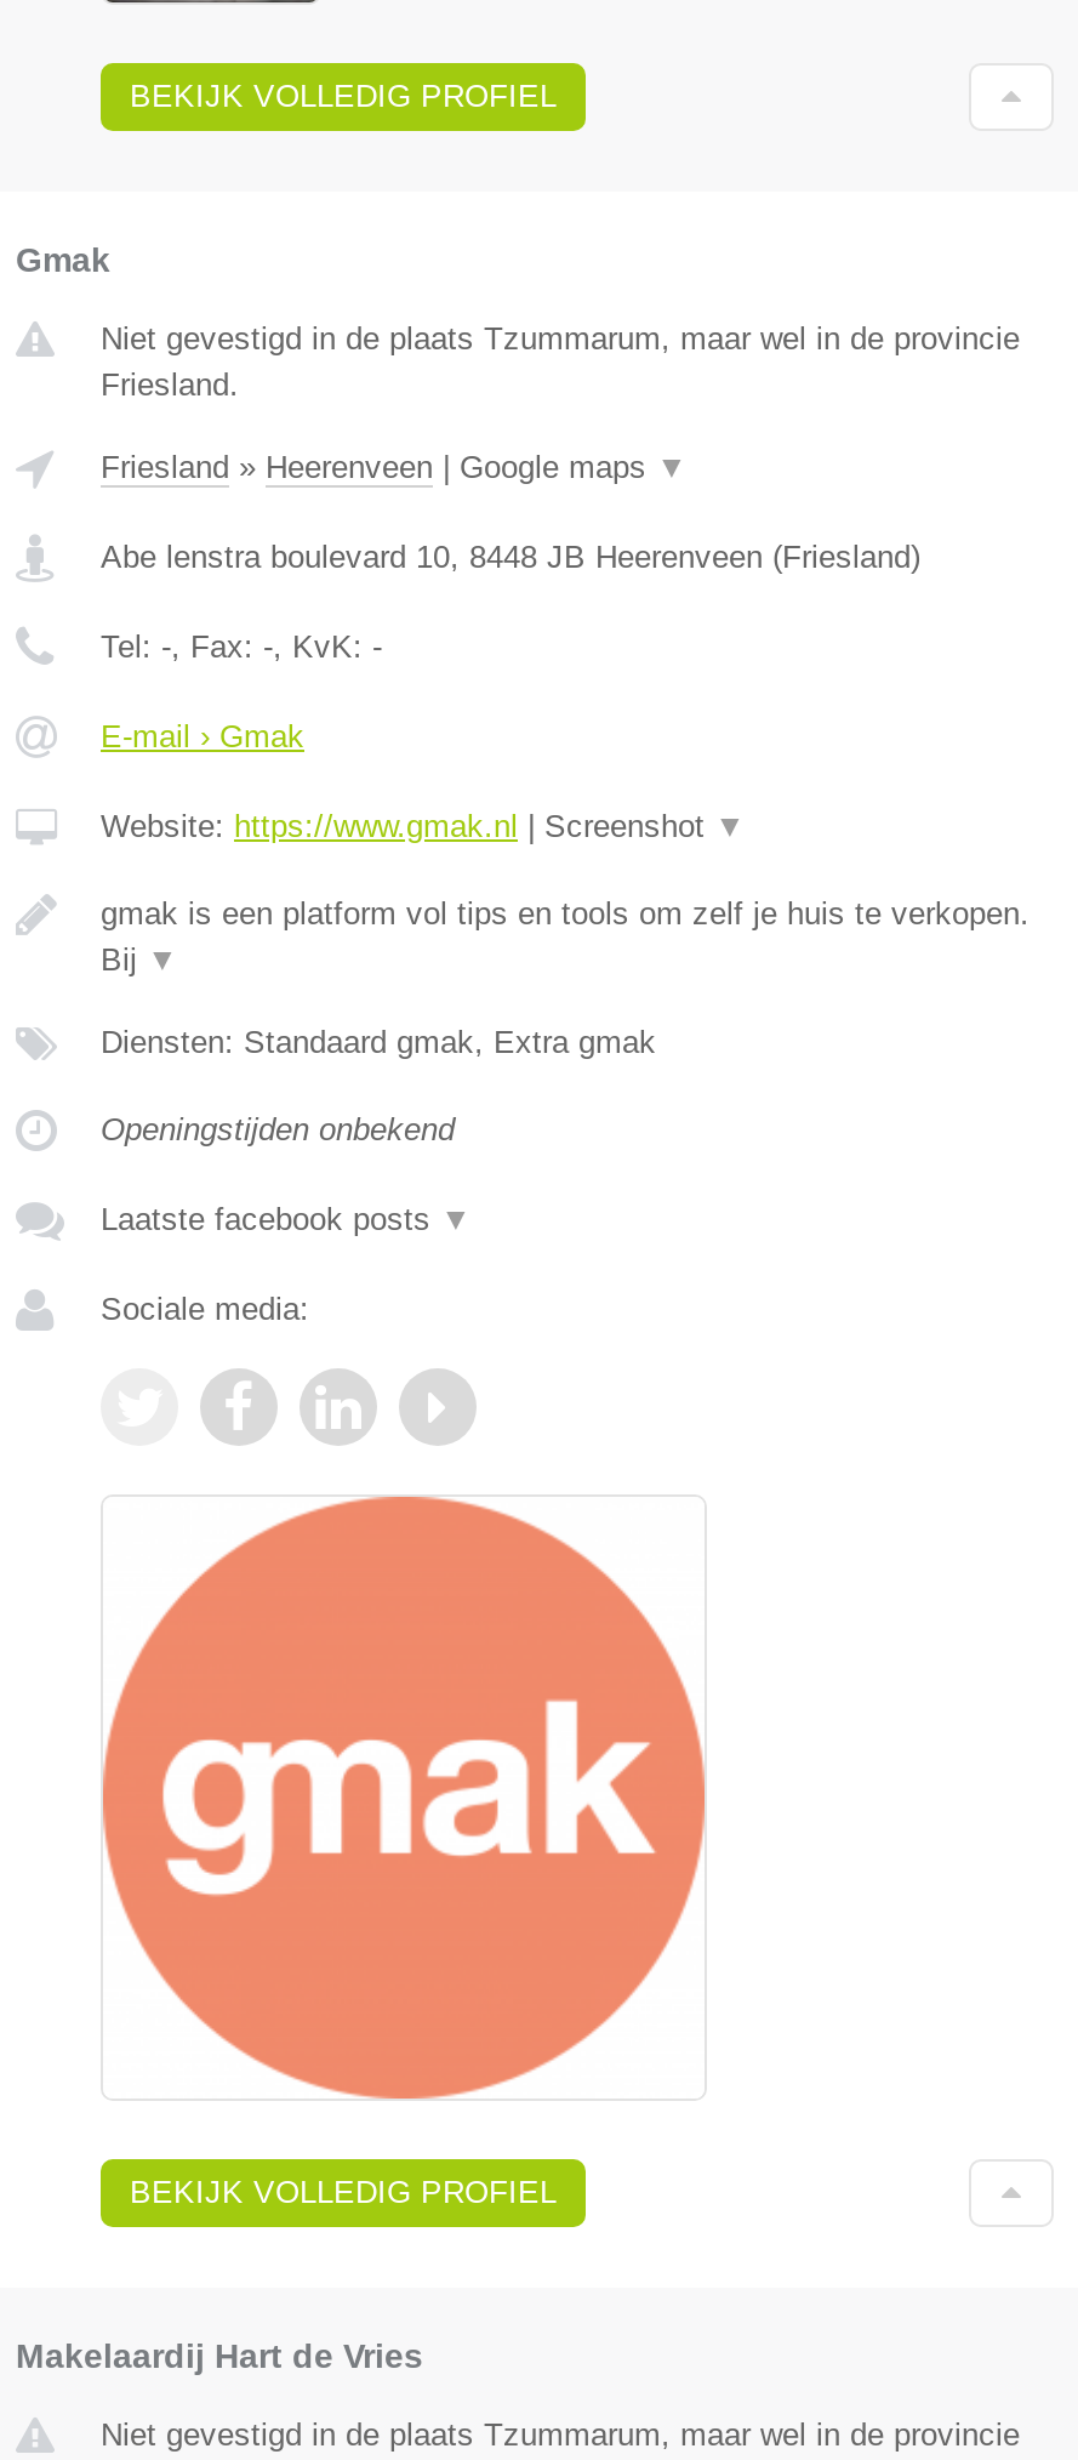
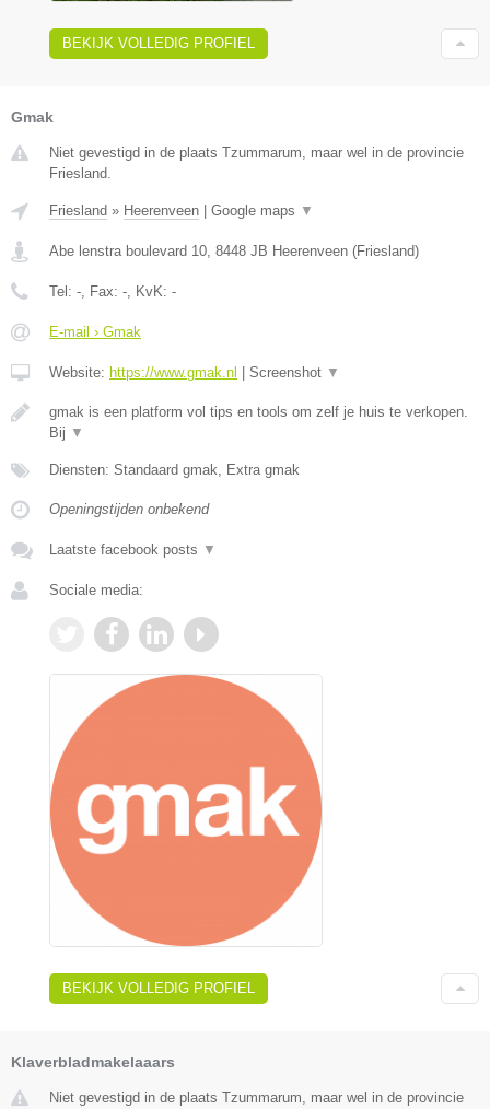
[16,2337,423,2376] Makelaardij Hart de Vries -> [11,1054,175,1071] Klaverbladmakelaaars

